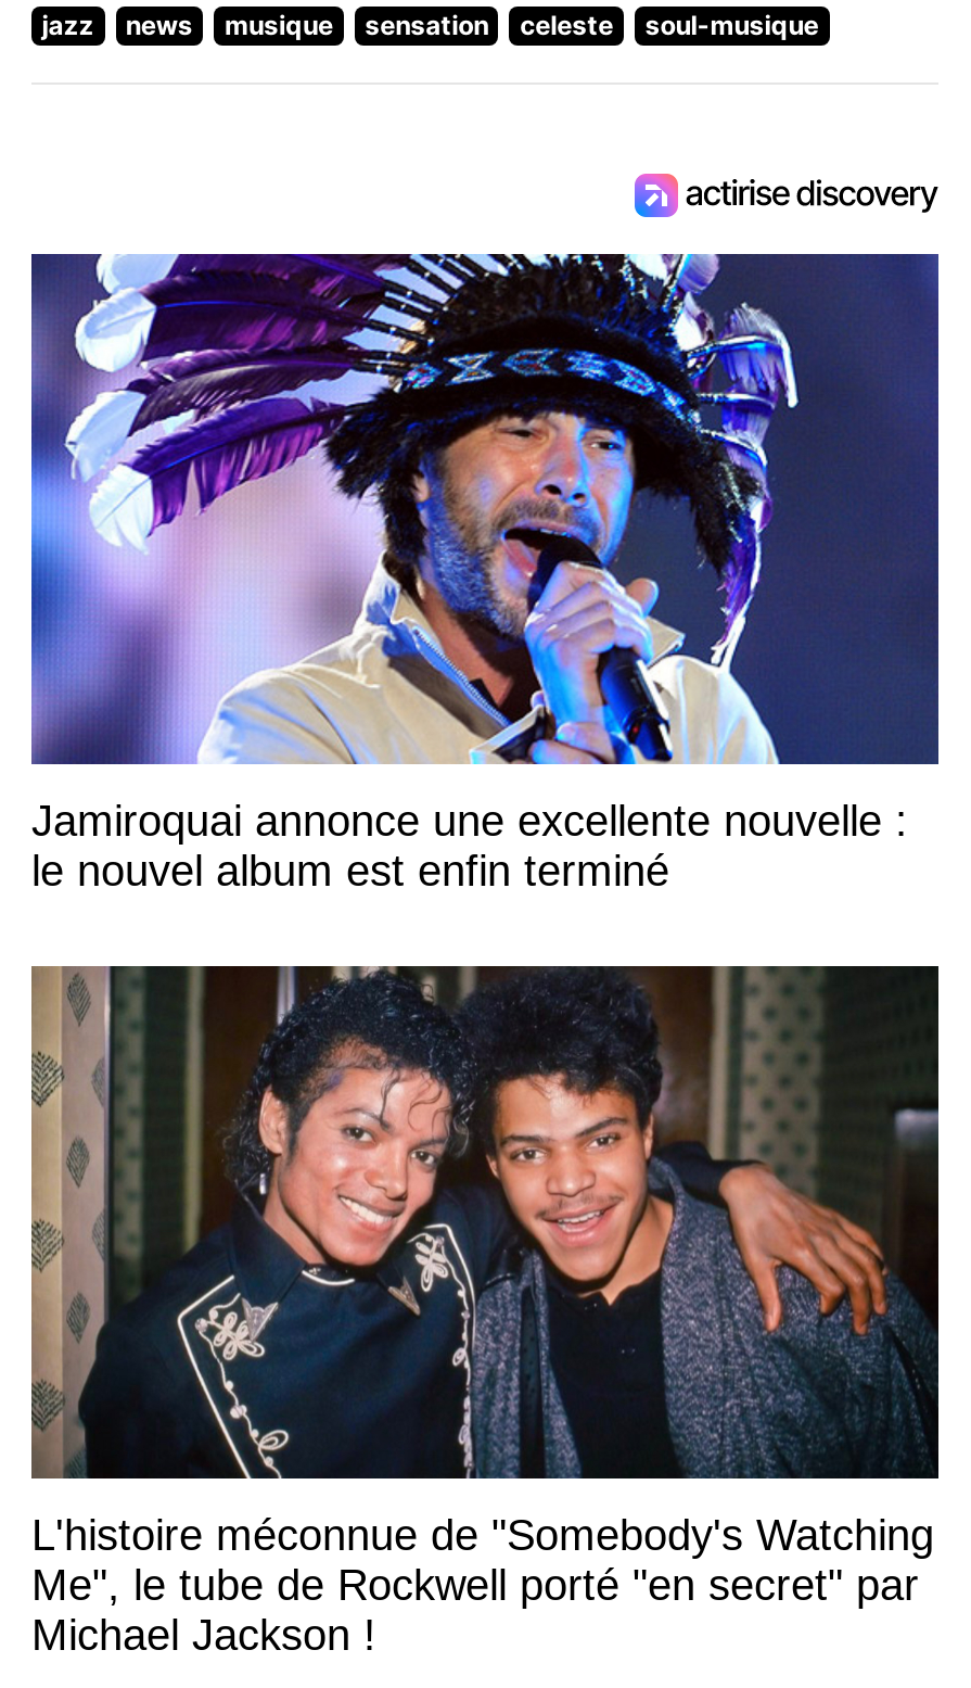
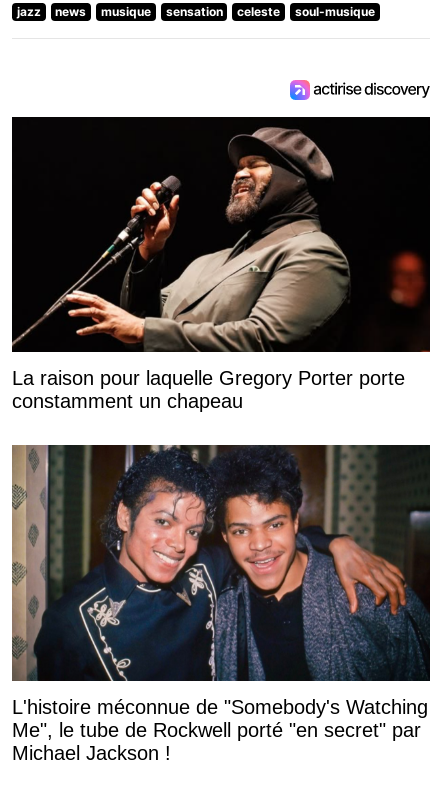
[29,252,941,895] [image] | Jamiroquai annonce une excellente nouvelle : | le nouvel album est enfin terminé -> [11,116,431,412] [image] | La raison pour laquelle Gregory Porter porte | constamment un chapeau

